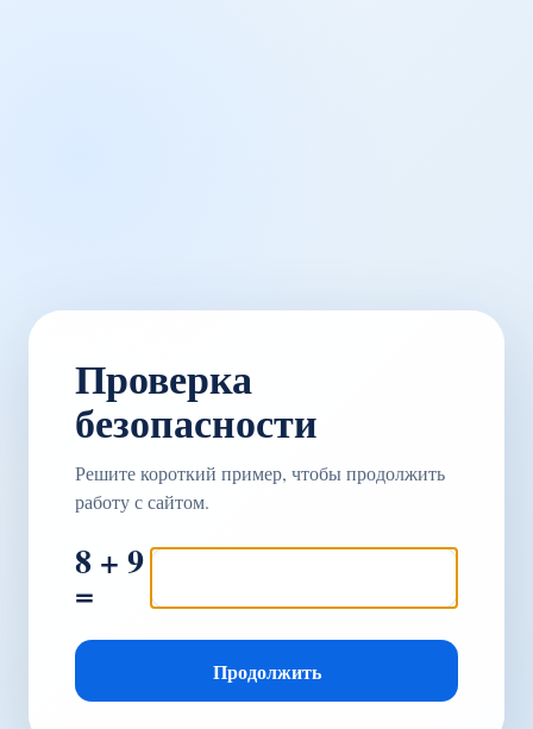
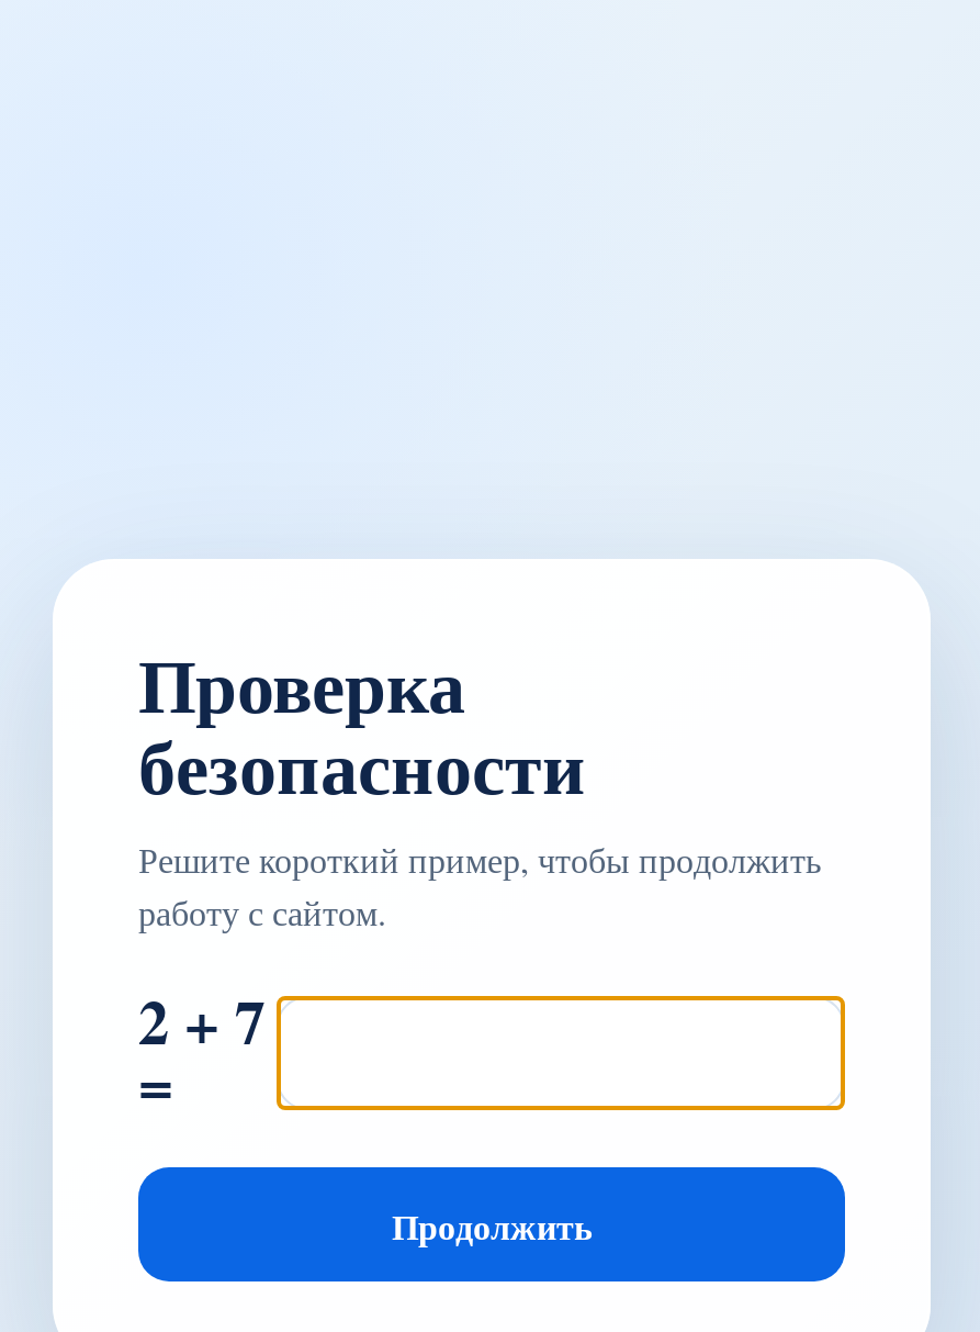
[75,536,144,585] 8 + 9 -> [138,976,266,1066] 2 + 7

